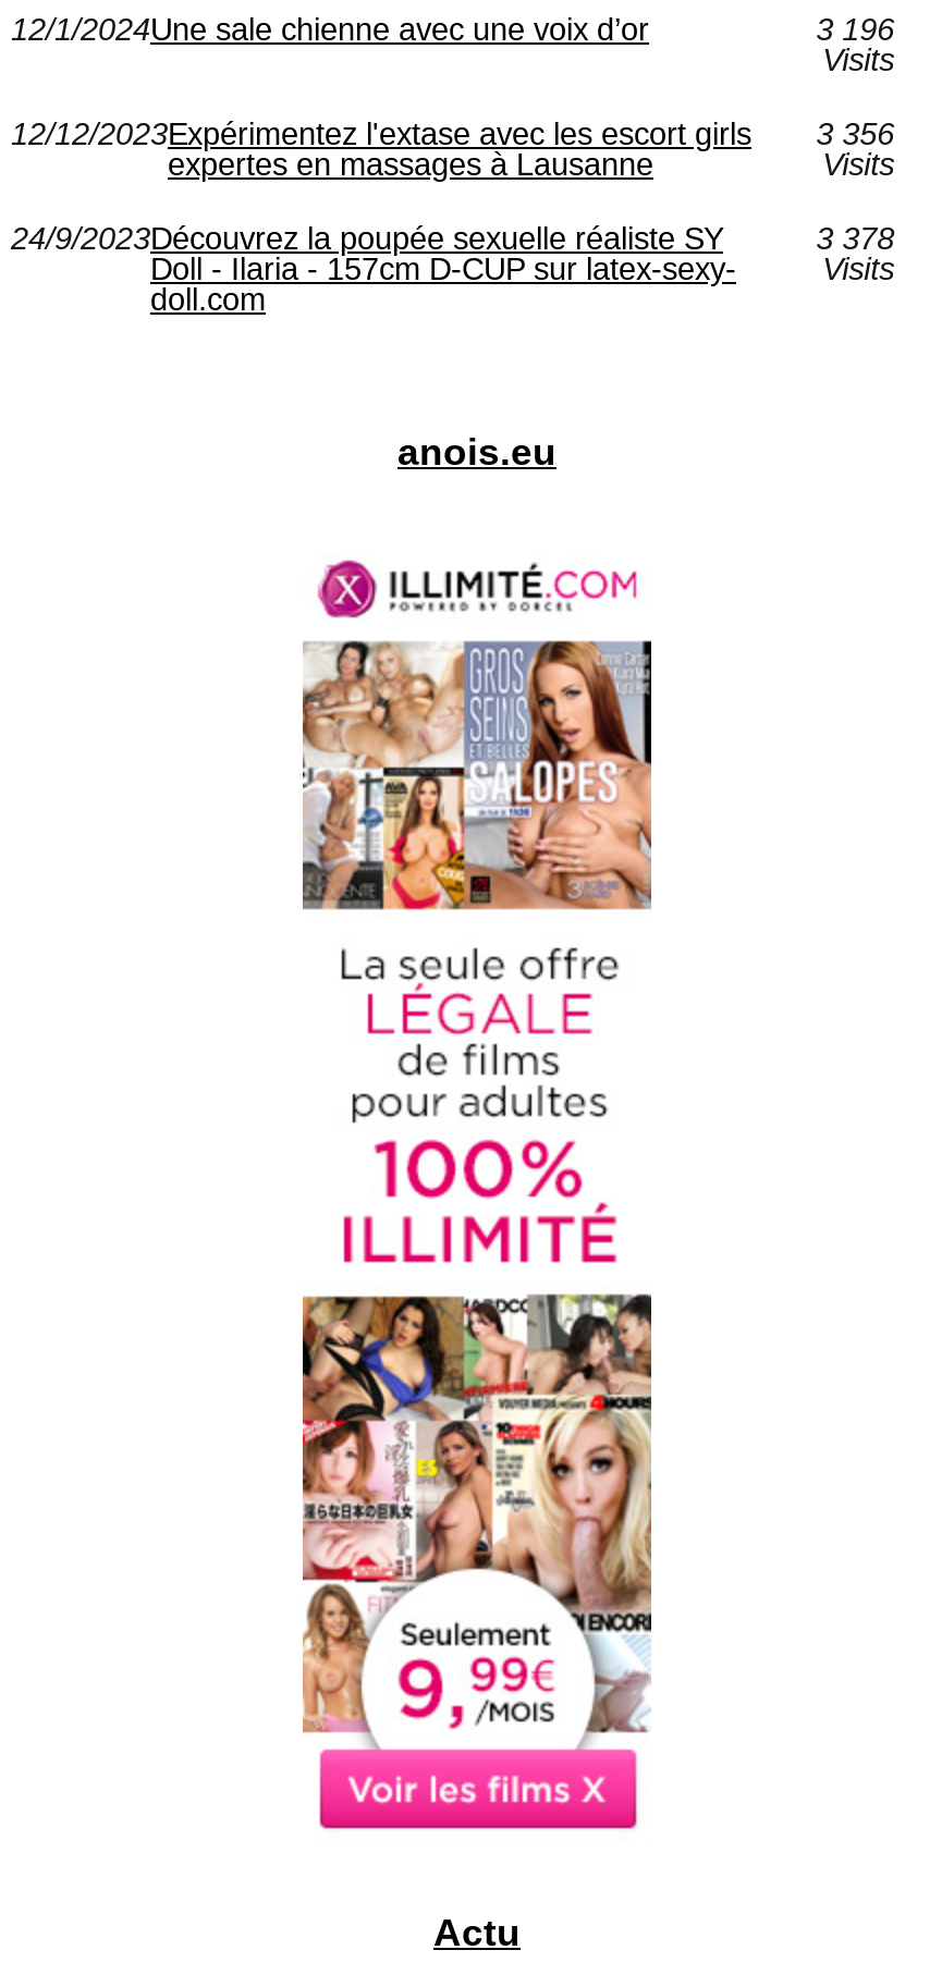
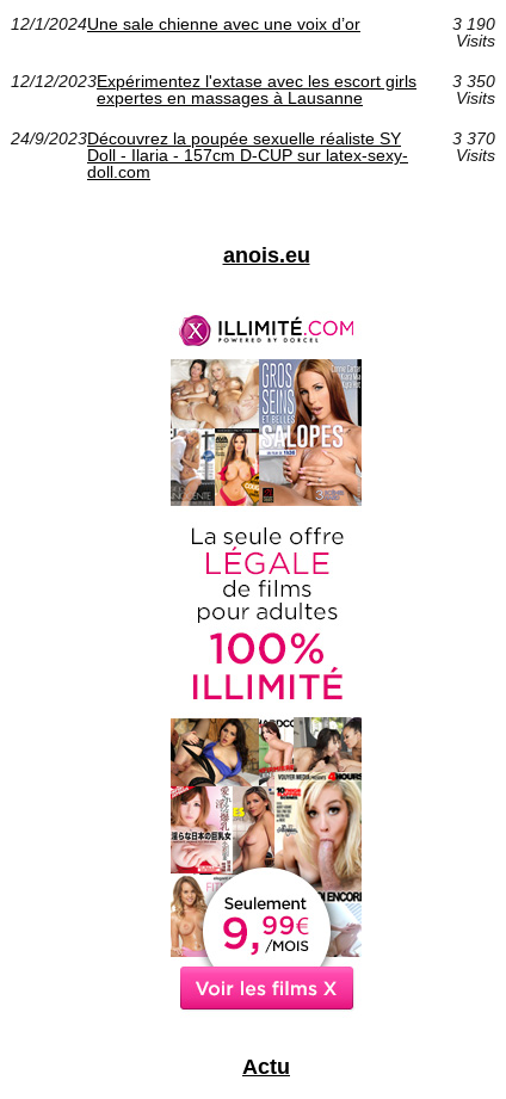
[816,13,894,47] 3 196 -> [452,15,495,34] 3 190
[11,117,894,152] 12/12/2023Expérimentez l'extase avec les escort girls 3 356 -> [11,72,495,91] 12/12/2023Expérimentez l'extase avec les escort girls 3 350
[816,222,894,257] 3 378 -> [452,129,495,148] 3 370

